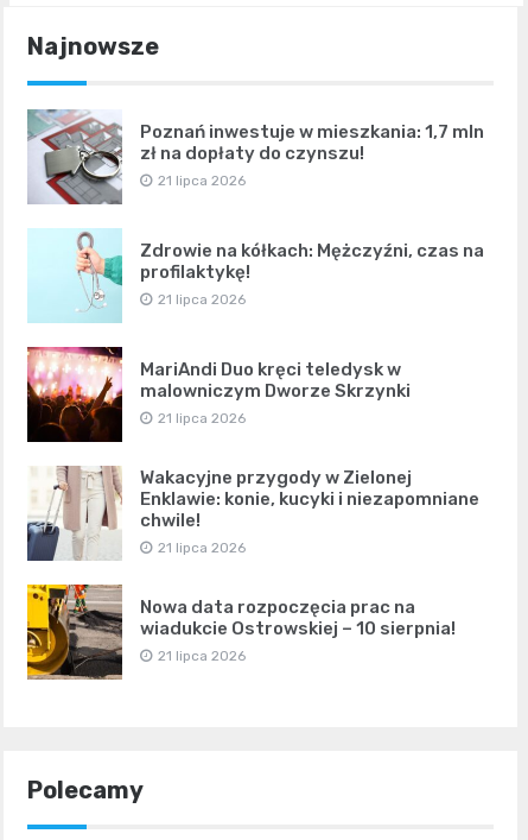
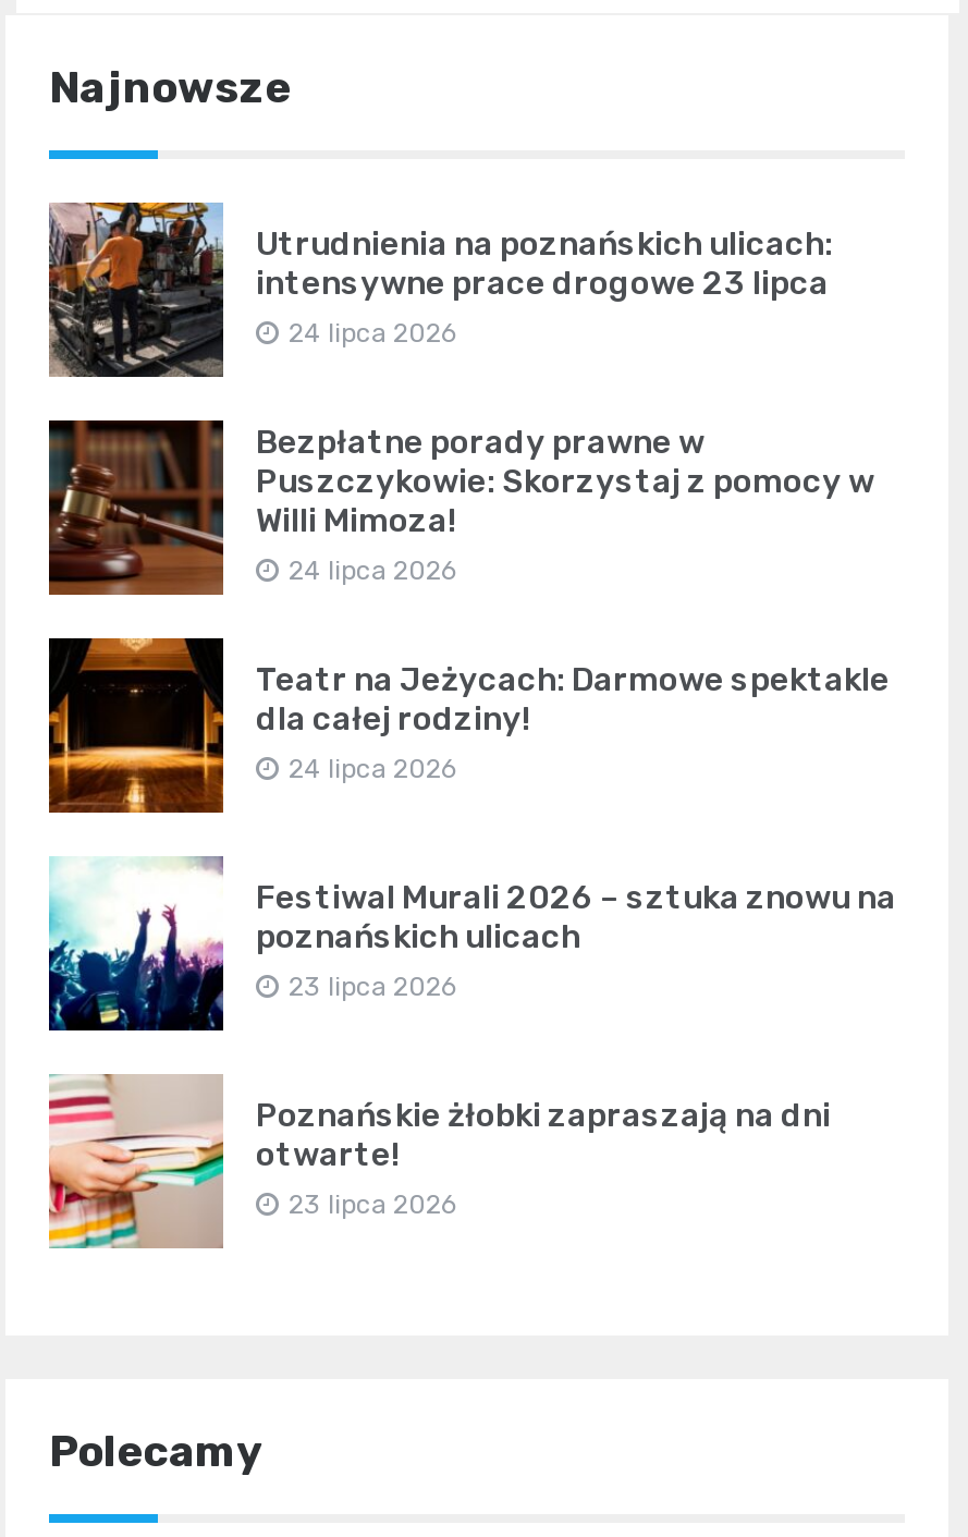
[27,108,484,206] [image] | Poznań inwestuje w mieszkania: 1,7 mln | zł na dopłaty do czynszu! | 21 lipca 2026 -> [47,200,833,379] [image] | Utrudnienia na poznańskich ulicach: | intensywne prace drogowe 23 lipca | 24 lipca 2026
[27,227,484,323] [image] | Zdrowie na kółkach: Mężczyźni, czas na | profilaktykę! | 21 lipca 2026 -> [47,418,874,597] [image] | Bezpłatne porady prawne w | Puszczykowie: Skorzystaj z pomocy w | Willi Mimoza! | 24 lipca 2026
[26,346,411,443] [image] | MariAndi Duo kręci teledysk w | malowniczym Dworze Skrzynki | 21 lipca 2026 -> [47,636,890,815] [image] | Teatr na Jeżycach: Darmowe spektakle | dla całej rodziny! | 24 lipca 2026
[27,465,479,562] [image] | Wakacyjne przygody w Zielonej | Enklawie: konie, kucyki i niezapomniane | chwile! | 21 lipca 2026 -> [47,856,896,1033] [image] | Festiwal Murali 2026 – sztuka znowu na | poznańskich ulicach | 23 lipca 2026
[26,583,456,680] [image] | Nowa data rozpoczęcia prac na | wiadukcie Ostrowskiej – 10 sierpnia! | 21 lipca 2026 -> [47,1072,831,1248] [image] | Poznańskie żłobki zapraszają na dni | otwarte! | 23 lipca 2026

